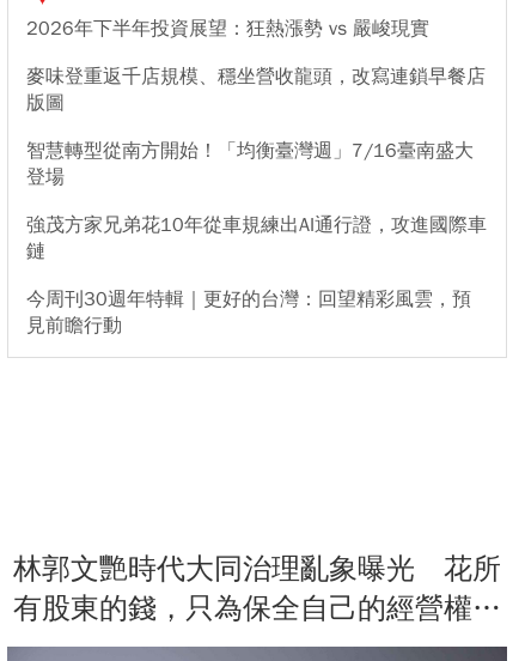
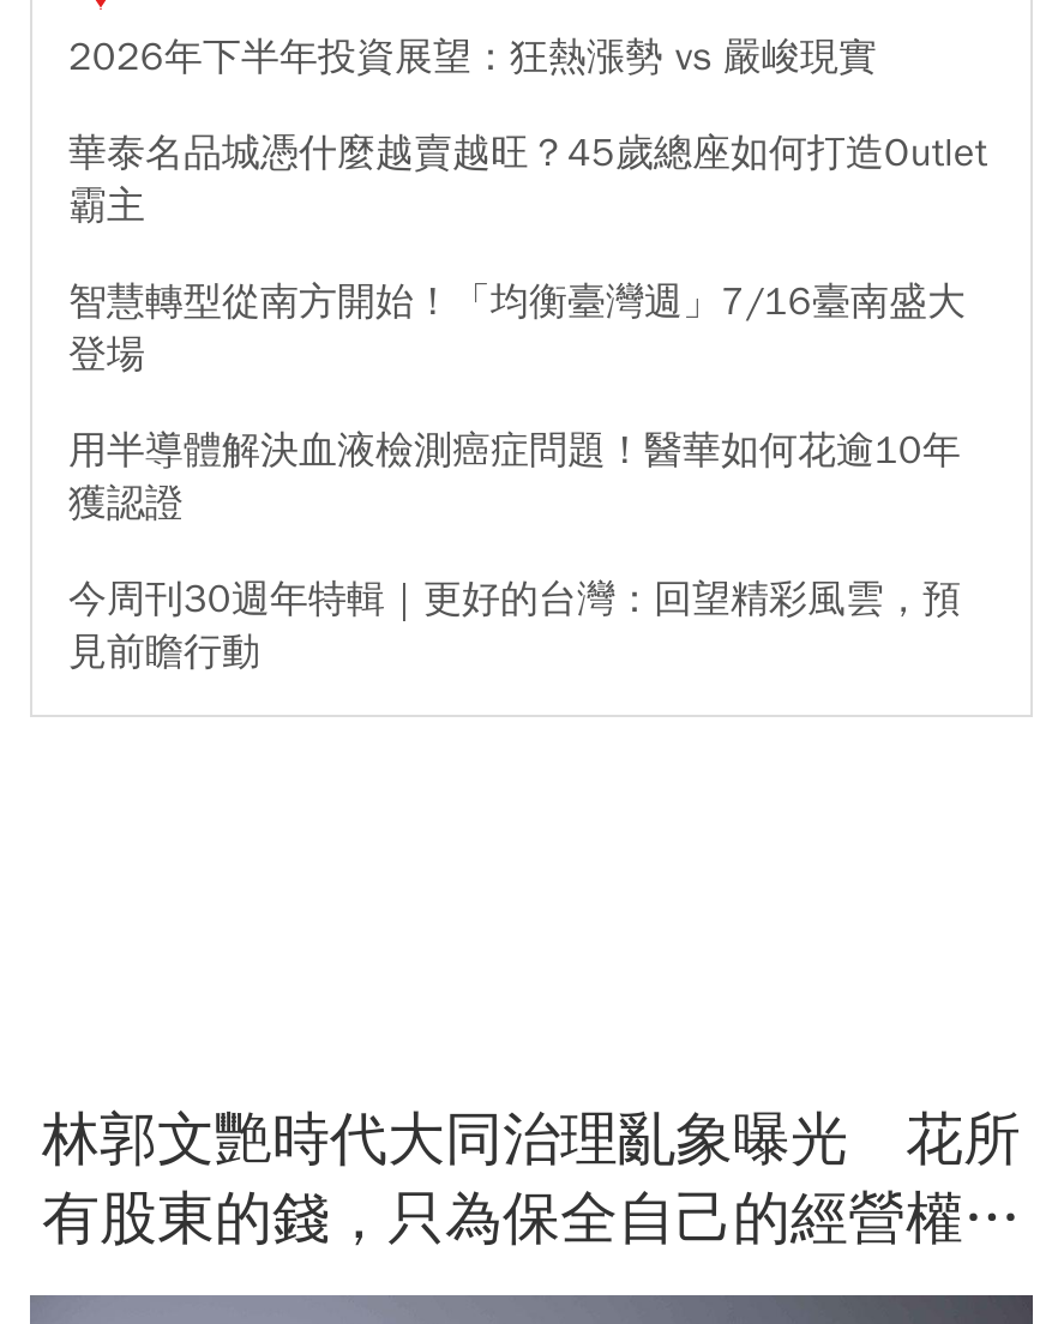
[26,65,486,115] 麥味登重返千店規模、穩坐營收龍頭，改寫連鎖早餐店 | 版圖 -> [68,130,987,231] 華泰名品城憑什麼越賣越旺？45歲總座如何打造Outlet | 霸主
[26,213,487,264] 強茂方家兄弟花10年從車規練出AI通行證，攻進國際車 | 鏈 -> [68,427,961,528] 用半導體解決血液檢測癌症問題！醫華如何花逾10年 | 獲認證

